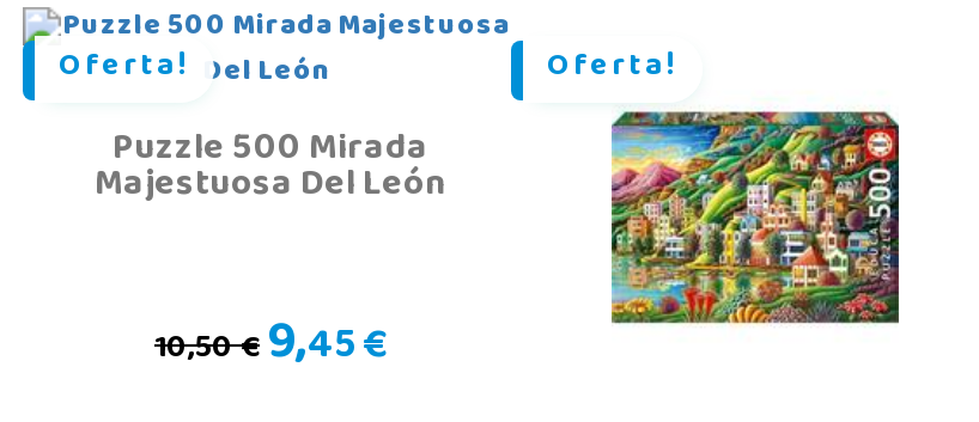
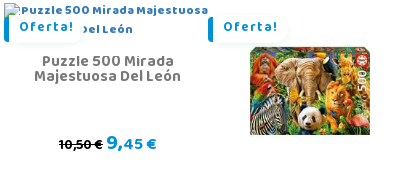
[609,110,901,328] [image] -> [249,46,371,136] [image]

